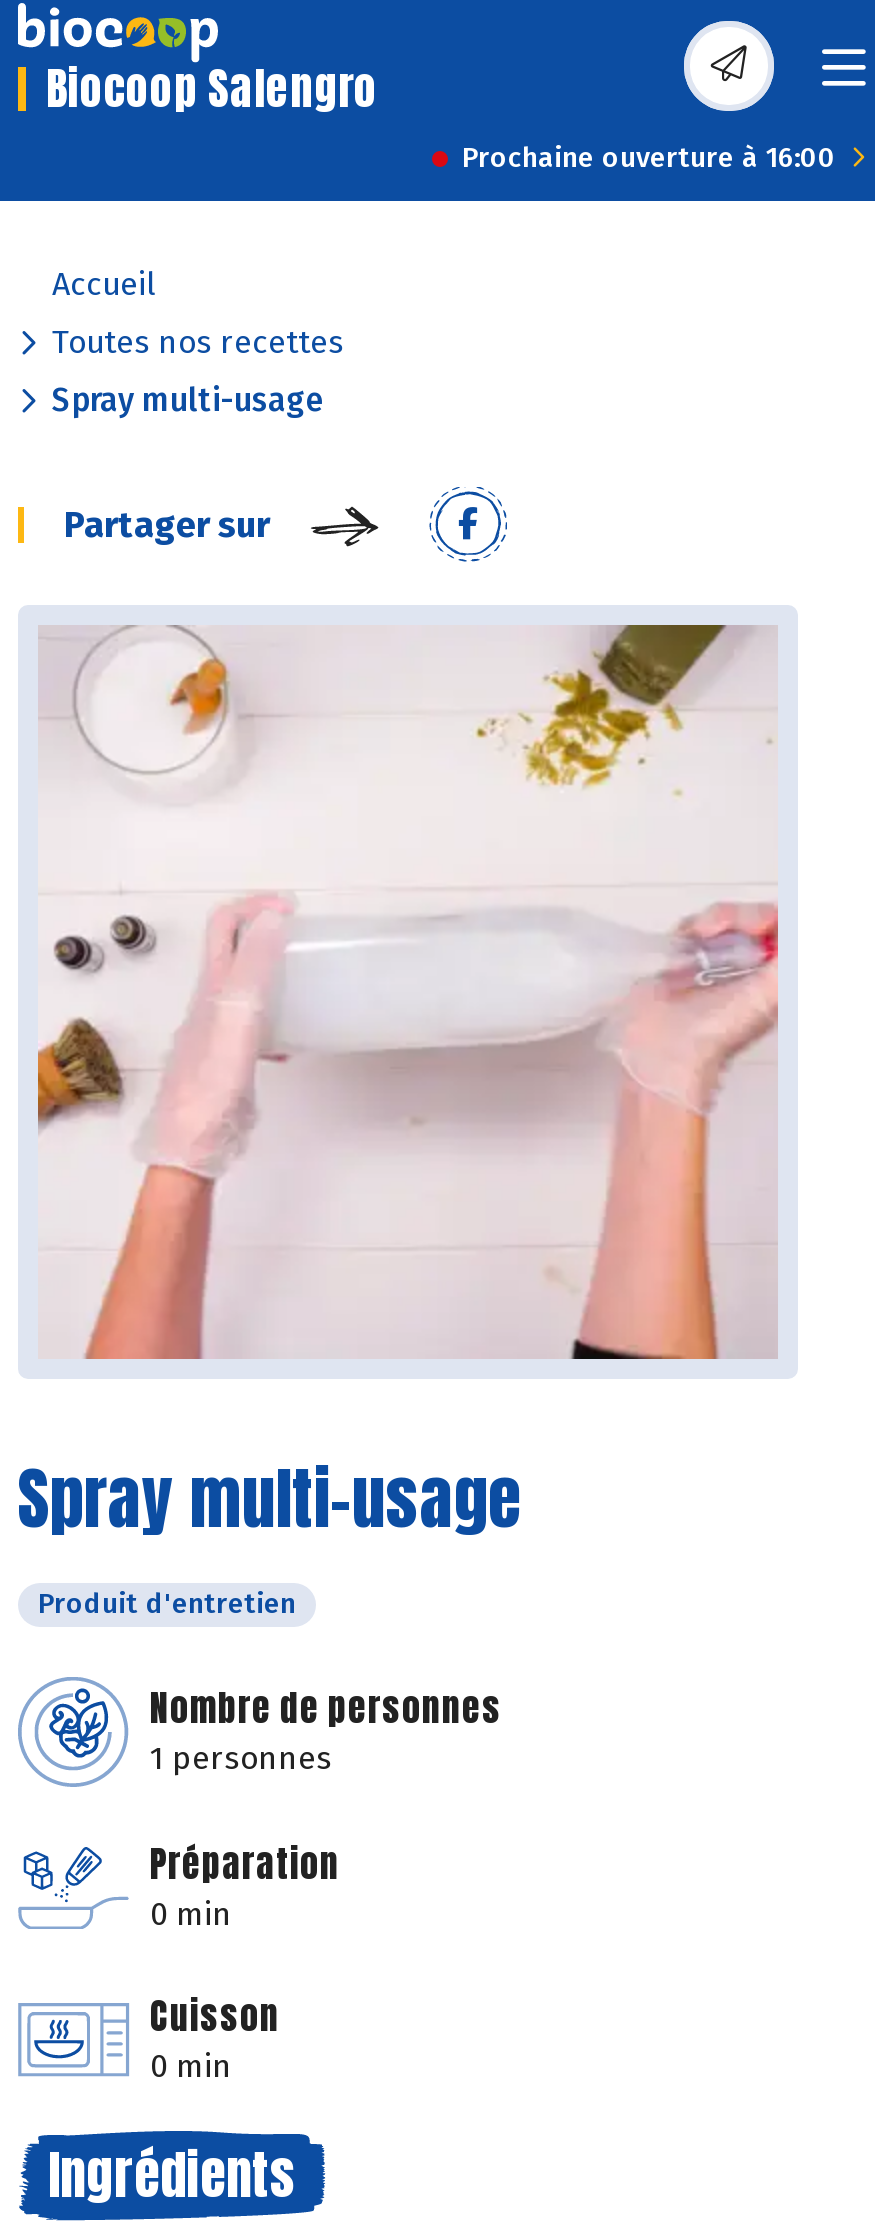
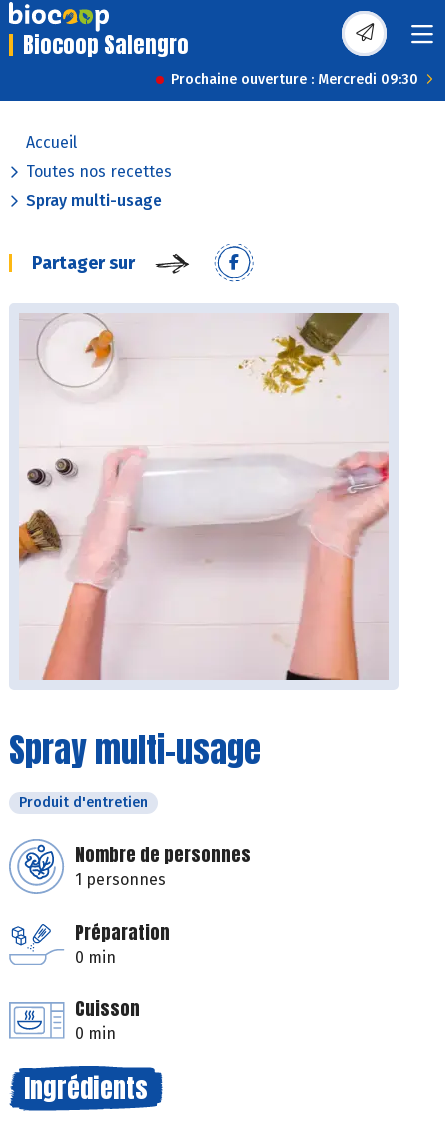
[462,141,836,175] Prochaine ouverture à 16:00 -> [171,71,418,88] Prochaine ouverture : Mercredi 09:30

